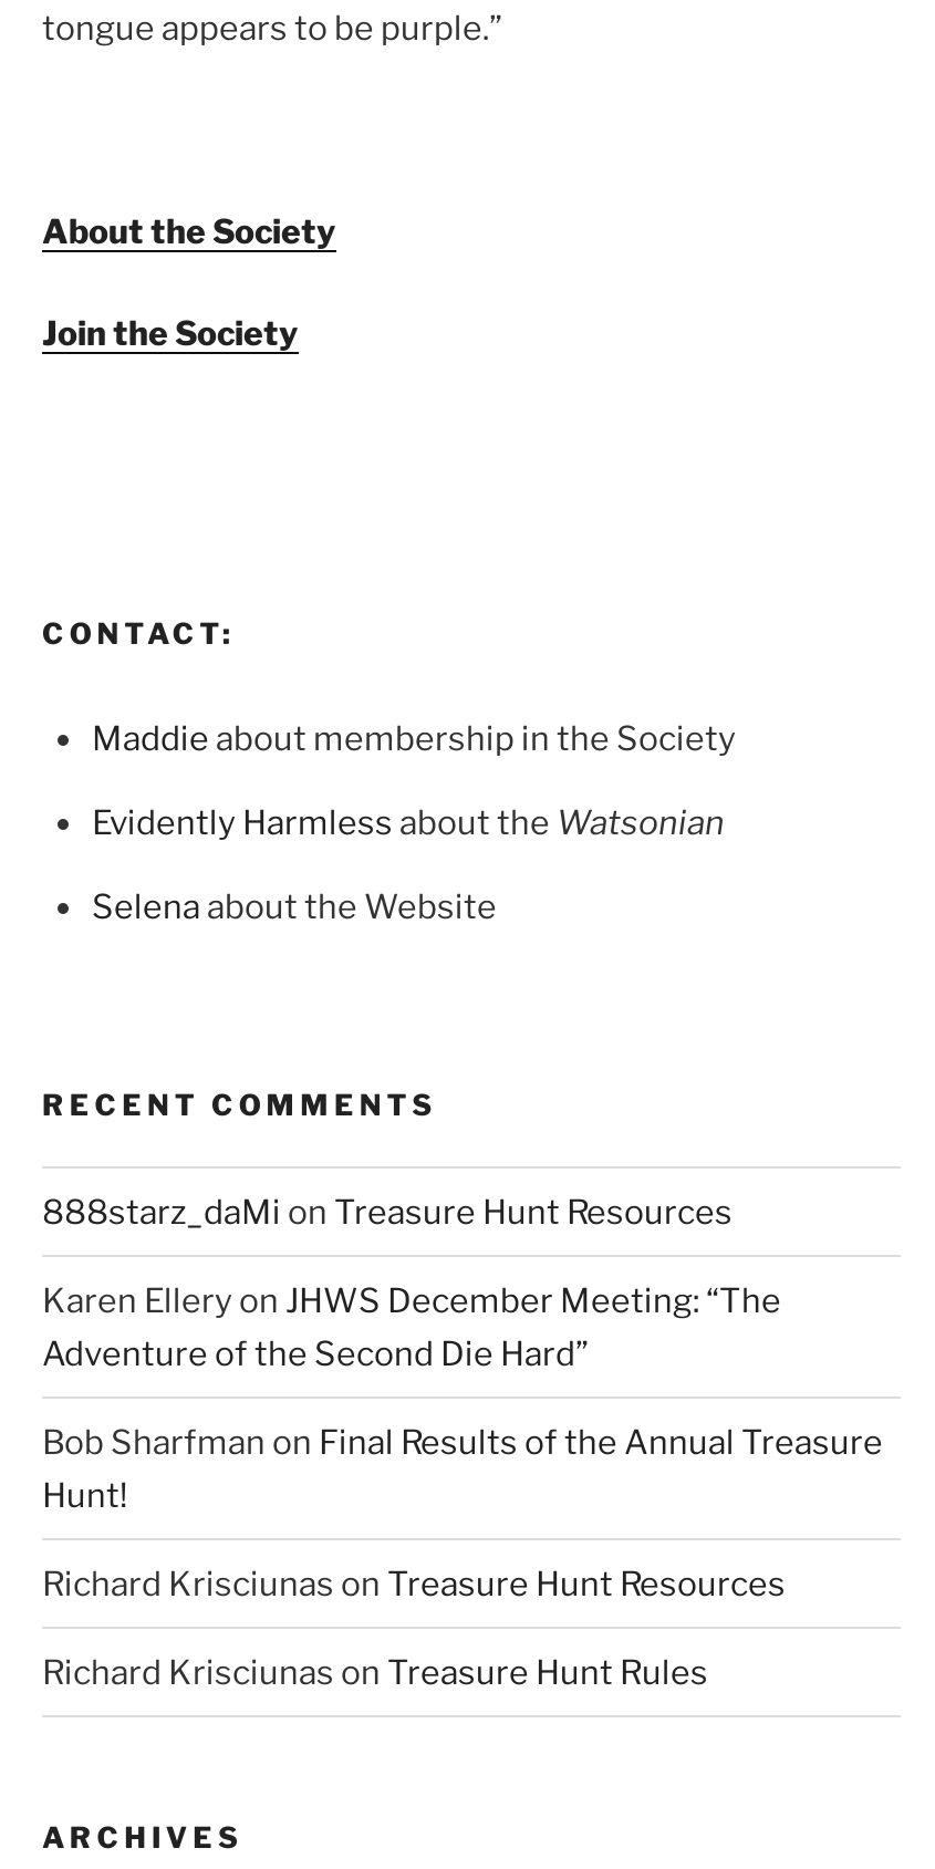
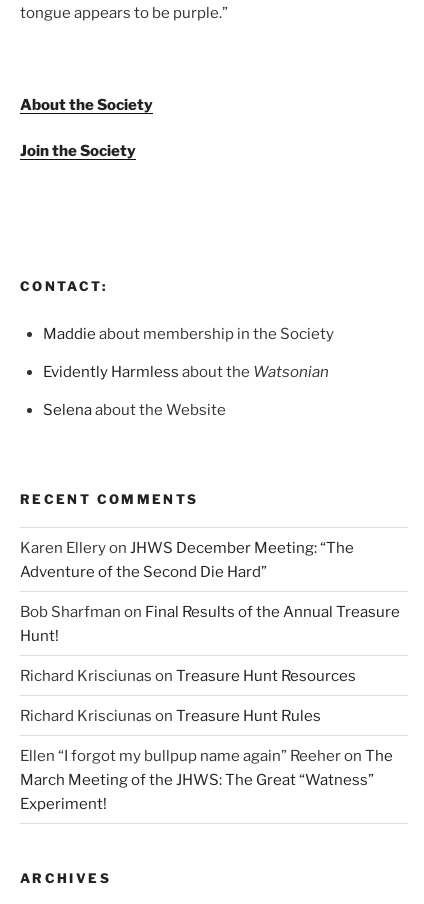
[42,1192,733,1232] 888starz_daMi on Treasure Hunt Resources -> none
moved [42,1280,883,1692] -> [20,538,400,724]: Karen Ellery on JHWS December Meeting: “The | Adventure of the Second Die Hard” | Bob Sharfman on Final Results of the Annual Treasure | Hunt! | Richard Krisciunas on Treasure Hunt Resources | Richard Krisciunas on Treasure Hunt Rules
none -> [20,746,393,812] Ellen “I forgot my bullpup name again” Reeher on The | March Meeting of the JHWS: The Great “Watness” | Experiment!

